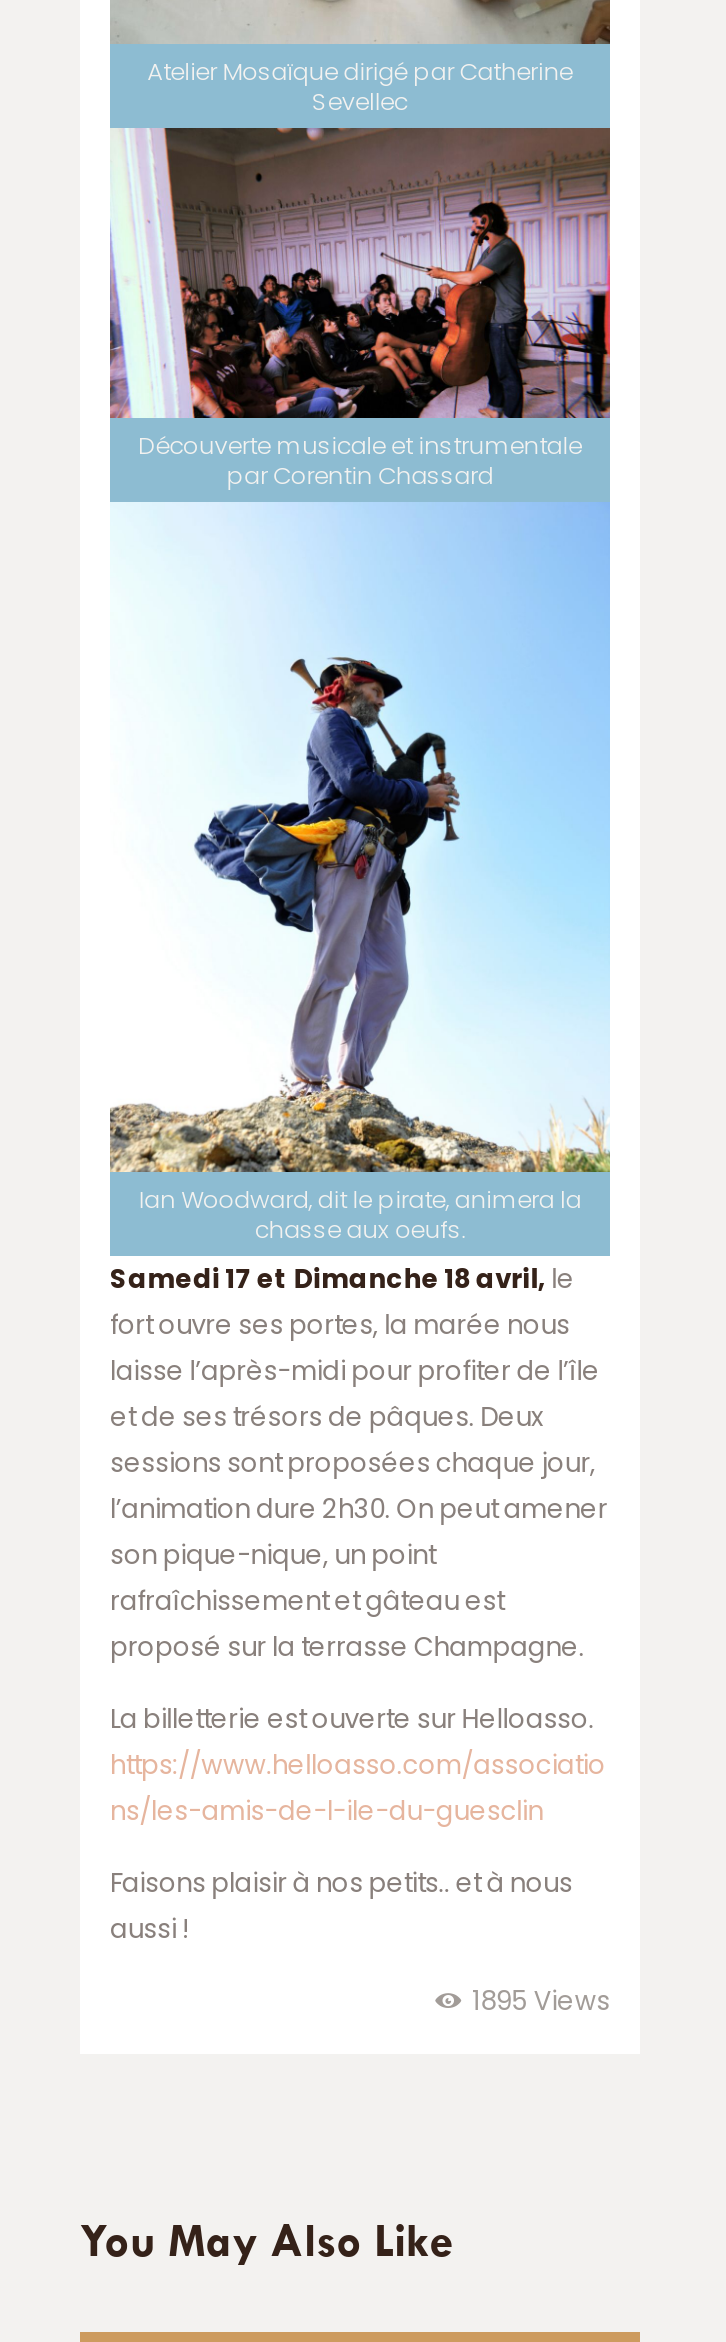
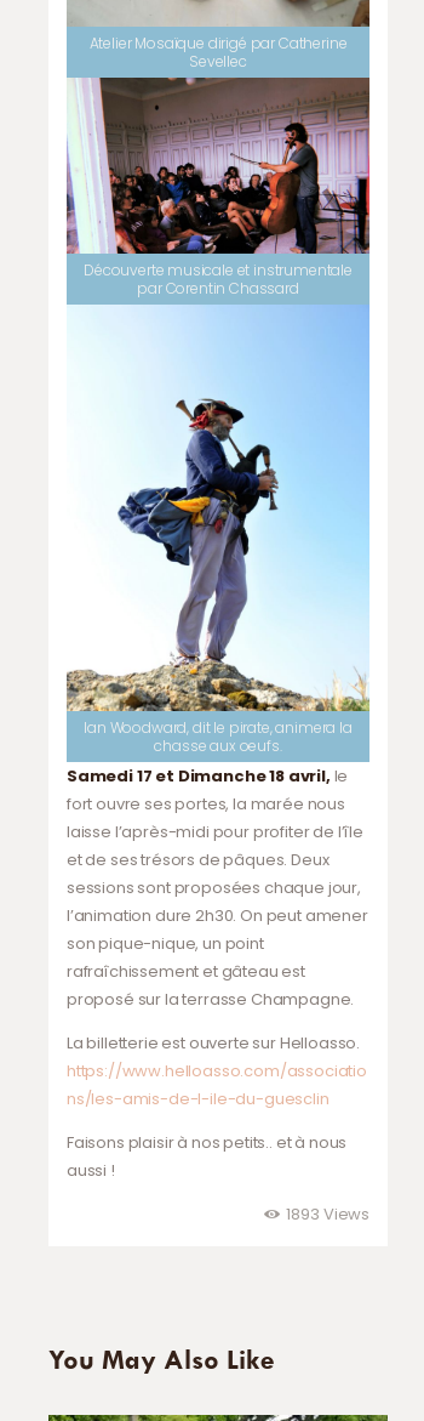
[473,1982,610,2020] 1895 Views -> [286,1202,369,1226] 1893 Views

